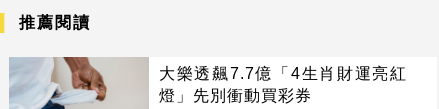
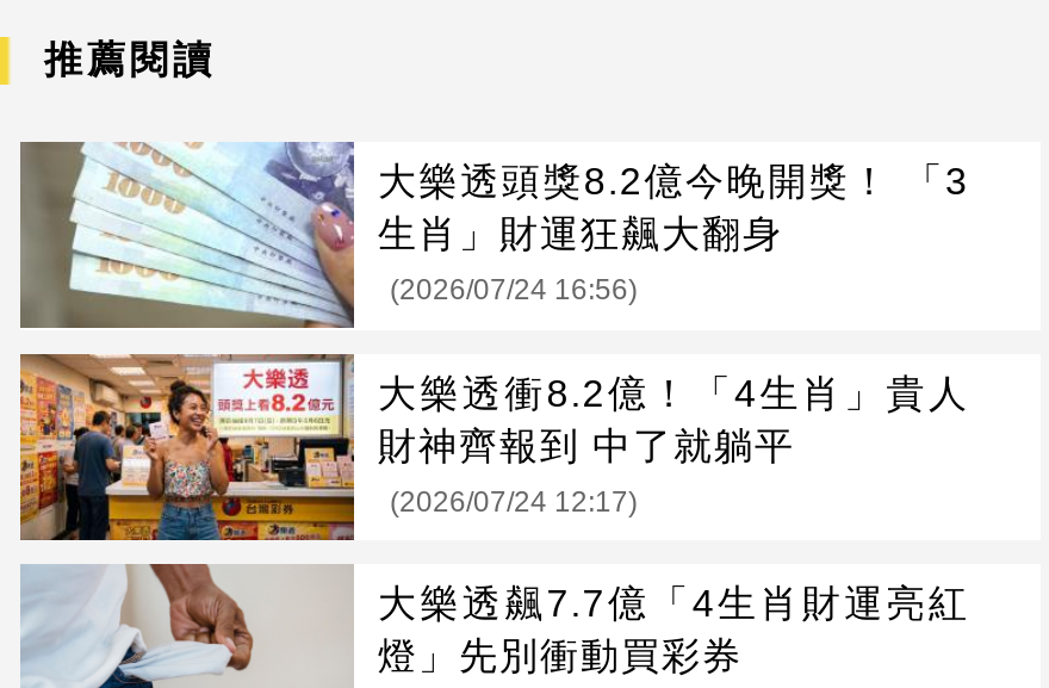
none -> [18,352,356,543] [image]
none -> [20,142,969,518] [image] | 大樂透頭獎8.2億今晚開獎！ 「3 | 生肖」財運狂飆大翻身 | (2026/07/24 16:56) | 大樂透衝8.2億！「4生肖」貴人 | 財神齊報到 中了就躺平 | (2026/07/24 12:17)

